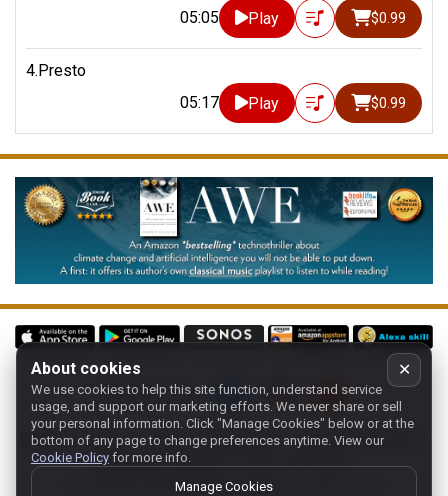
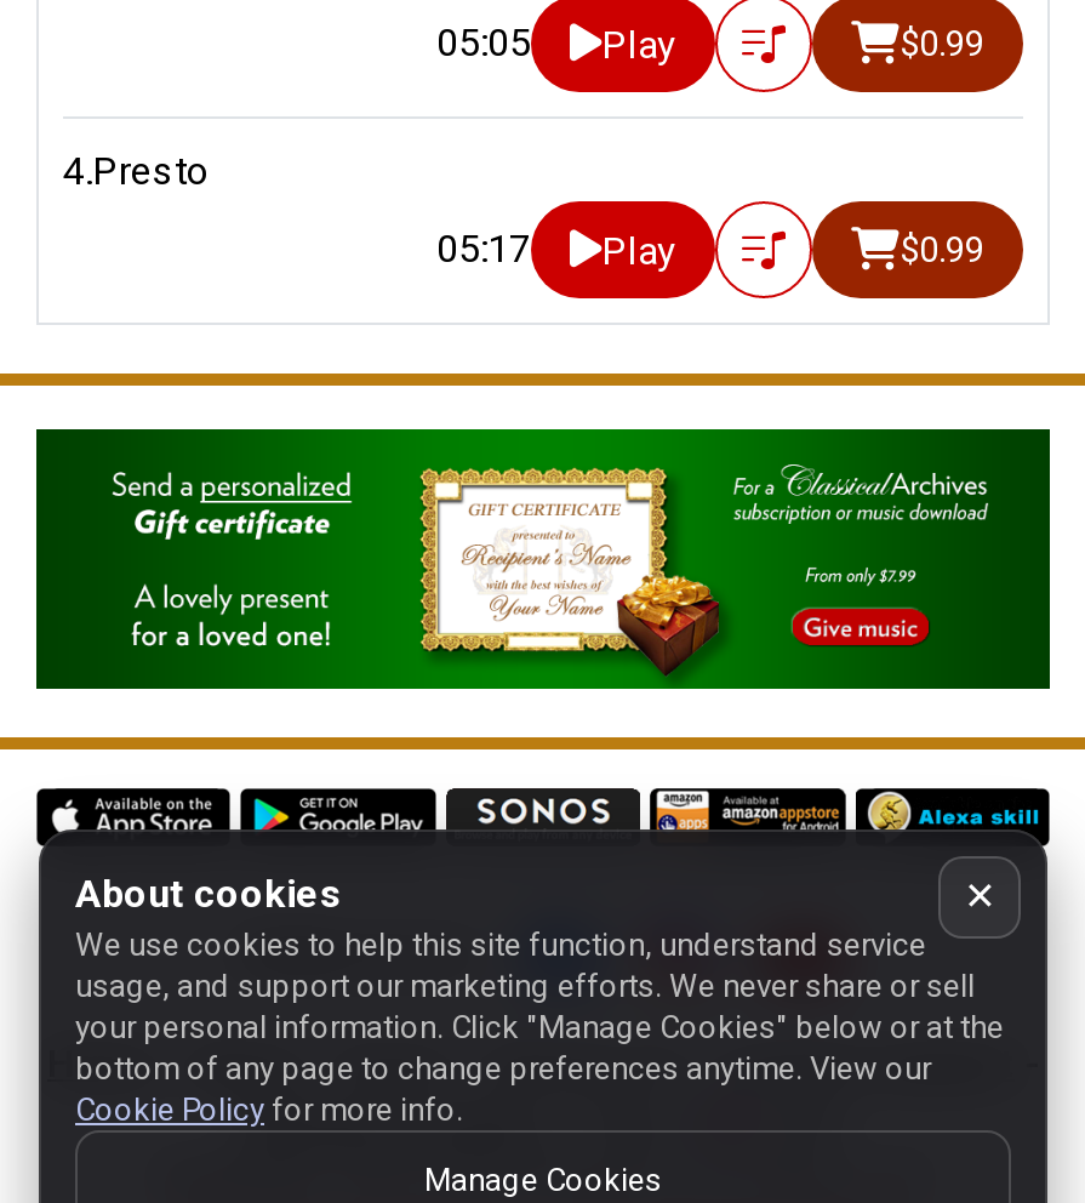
[14,176,434,285] [image] -> [34,427,1052,691] [image]

